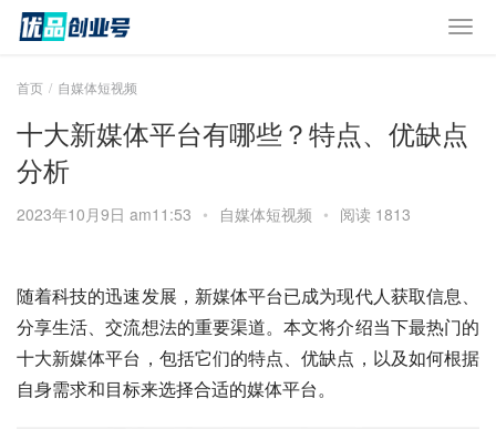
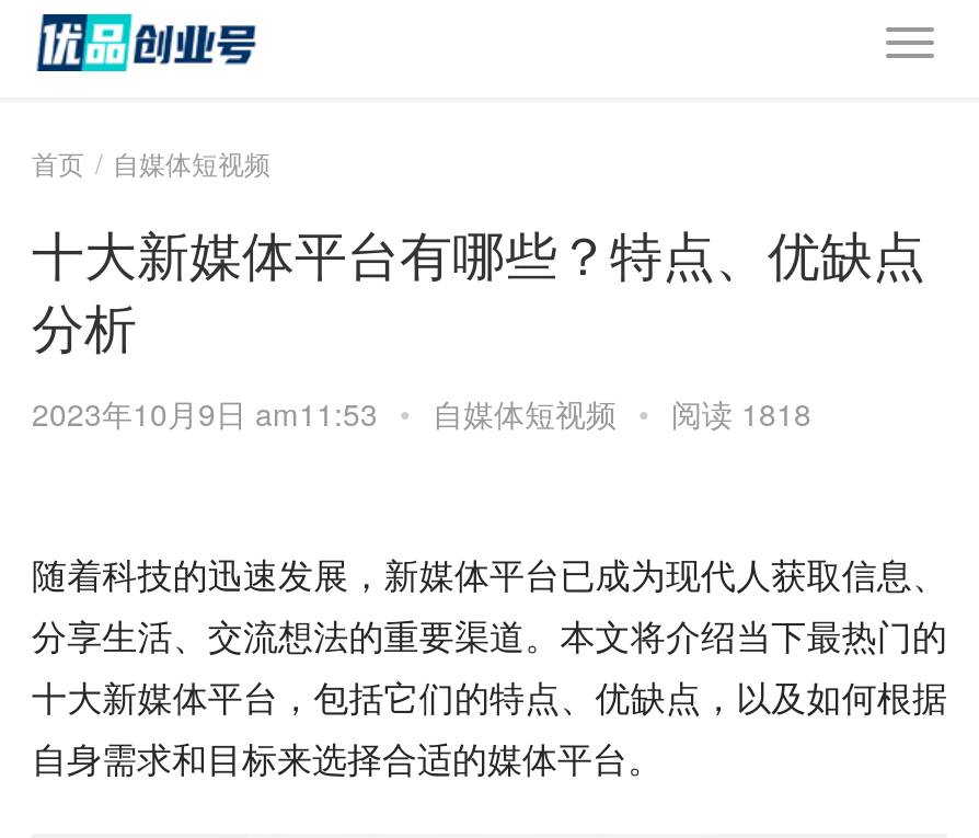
[17,203,411,225] 2023年10月9日 am11:53 • 自媒体短视频 • 阅读 1813 -> [32,391,811,435] 2023年10月9日 am11:53 • 自媒体短视频 • 阅读 1818

